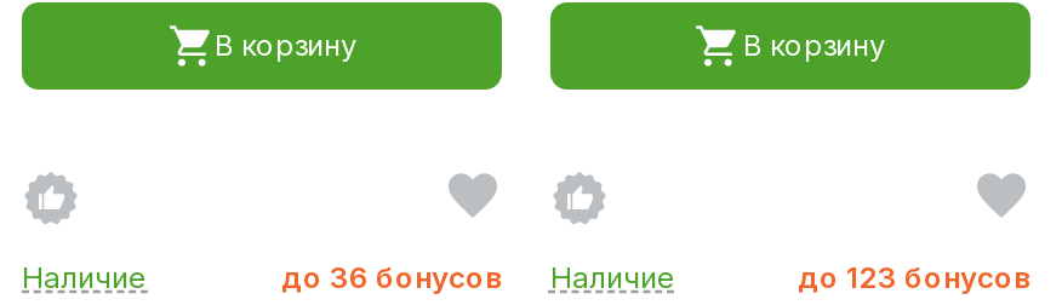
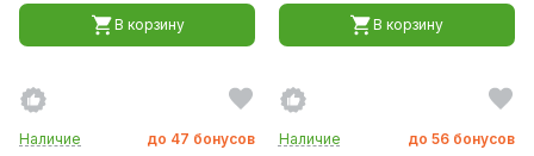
[281,258,676,294] до 36 бонусов Наличие -> [147,129,341,147] до 47 бонусов Наличие
[798,258,1030,294] до 123 бонусов -> [408,129,515,147] до 56 бонусов

